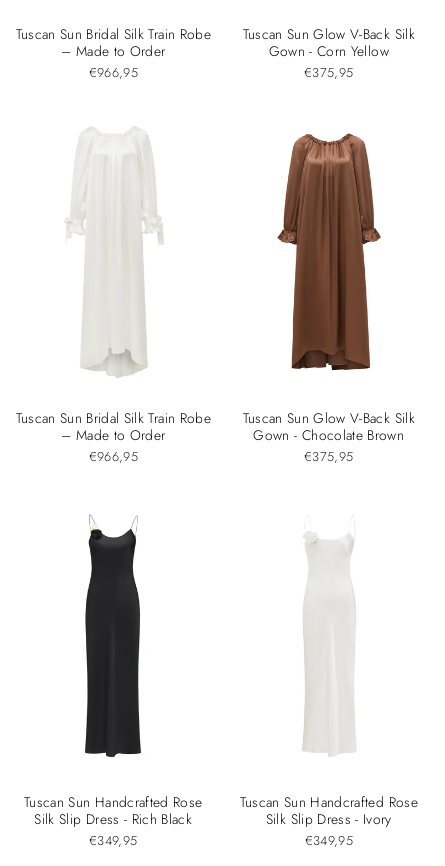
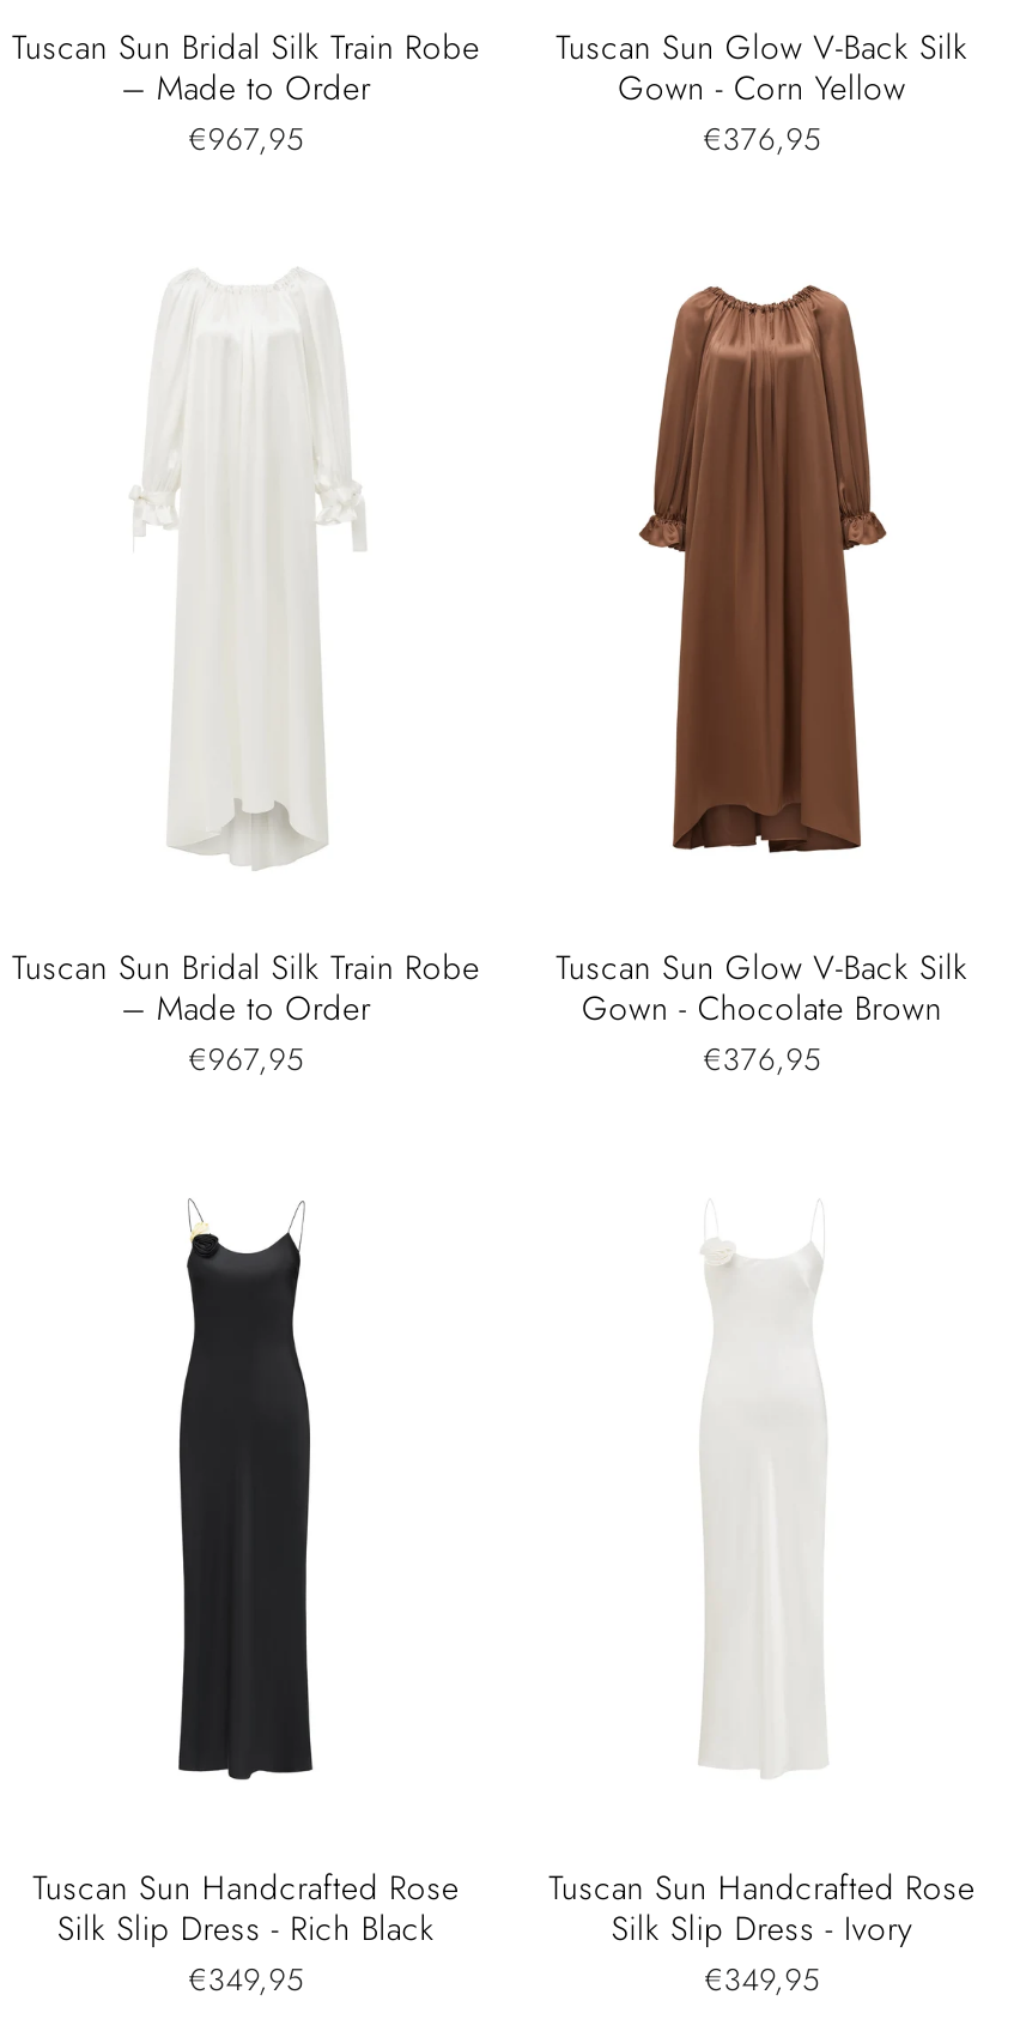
[88,63,138,82] €966,95 -> [188,117,304,162] €967,95
[304,63,353,82] €375,95 -> [703,117,821,162] €376,95
[88,447,138,466] €966,95 -> [188,1036,304,1082] €967,95
[304,447,353,466] €375,95 -> [703,1036,821,1082] €376,95

